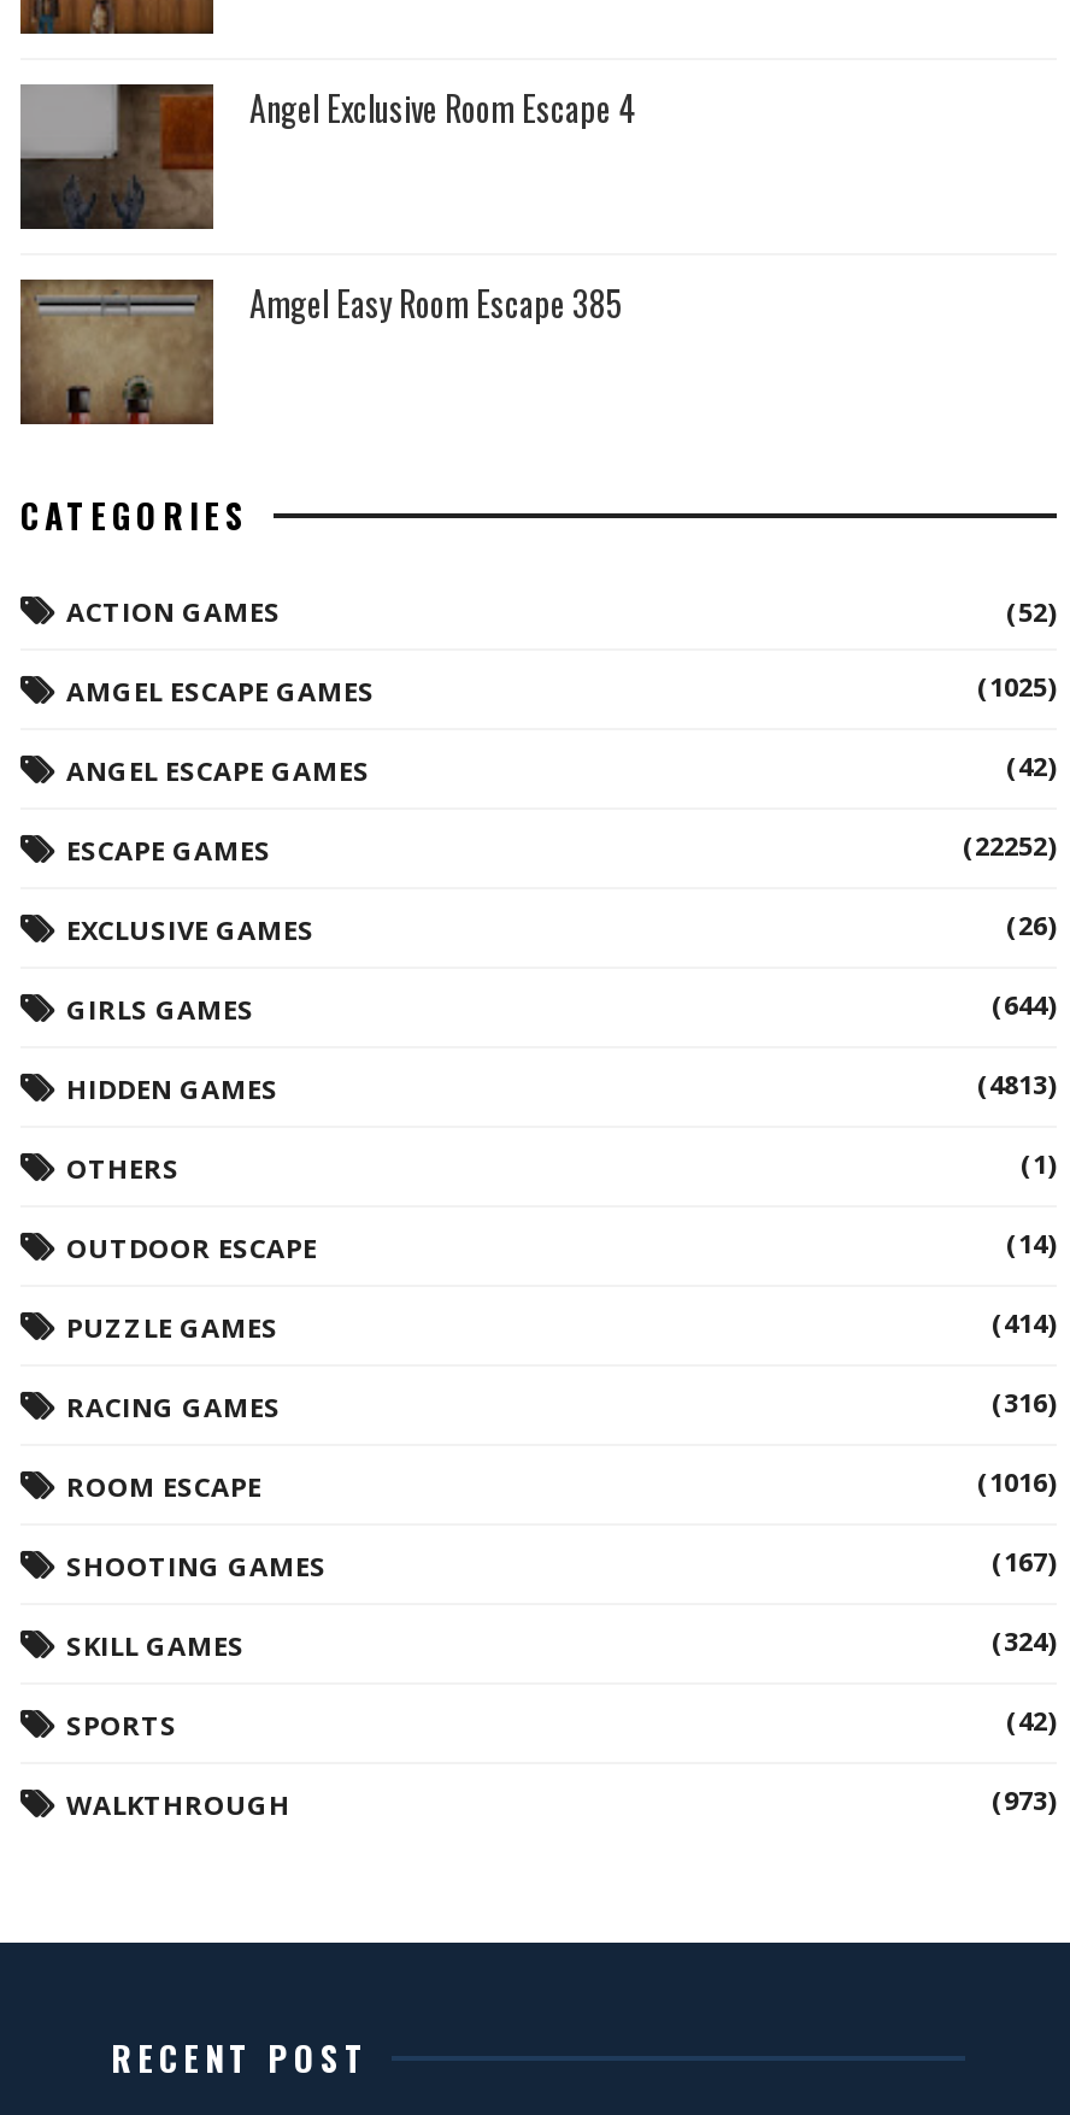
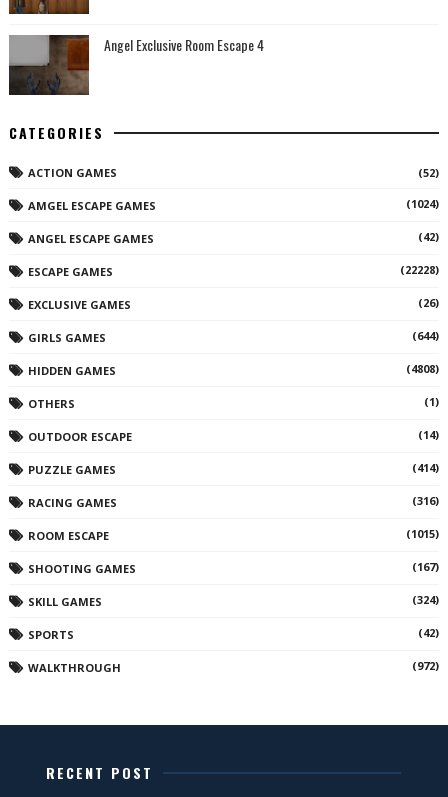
[20,278,623,427] [image] | Amgel Easy Room Escape 385 -> none
[977,669,1057,705] (1025) -> [406,196,439,211] (1024)
[963,828,1057,864] (22252) -> [400,262,439,277] (22228)
[977,1066,1057,1102] (4813) -> [406,361,439,376] (4808)
[977,1464,1057,1500] (1016) -> [406,526,439,541] (1015)
[992,1782,1057,1818] (973) -> [412,658,439,673] (972)

